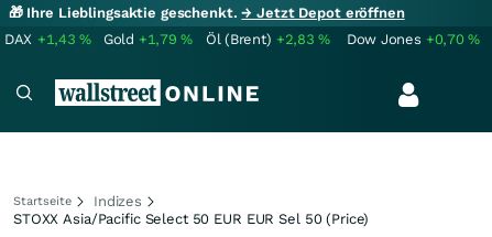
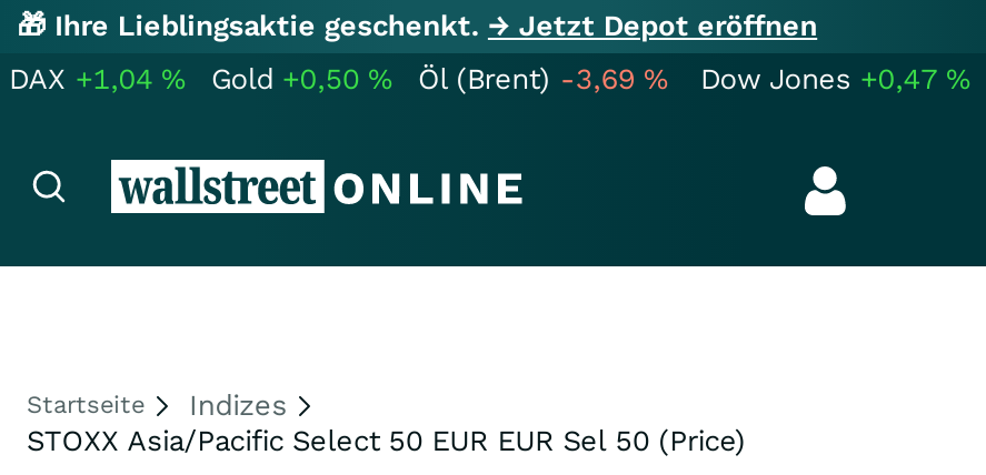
[4,31,92,47] DAX +1,43% -> [9,62,185,95] DAX +1,04%
[103,31,193,47] Gold +1,79% -> [211,62,392,95] Gold +0,50%
[206,31,330,47] Öl (Brent) +2,83% -> [418,62,667,95] Öl (Brent) -3,69%
[347,31,480,47] Dow Jones +0,70% -> [700,62,970,95] Dow Jones +0,47%

